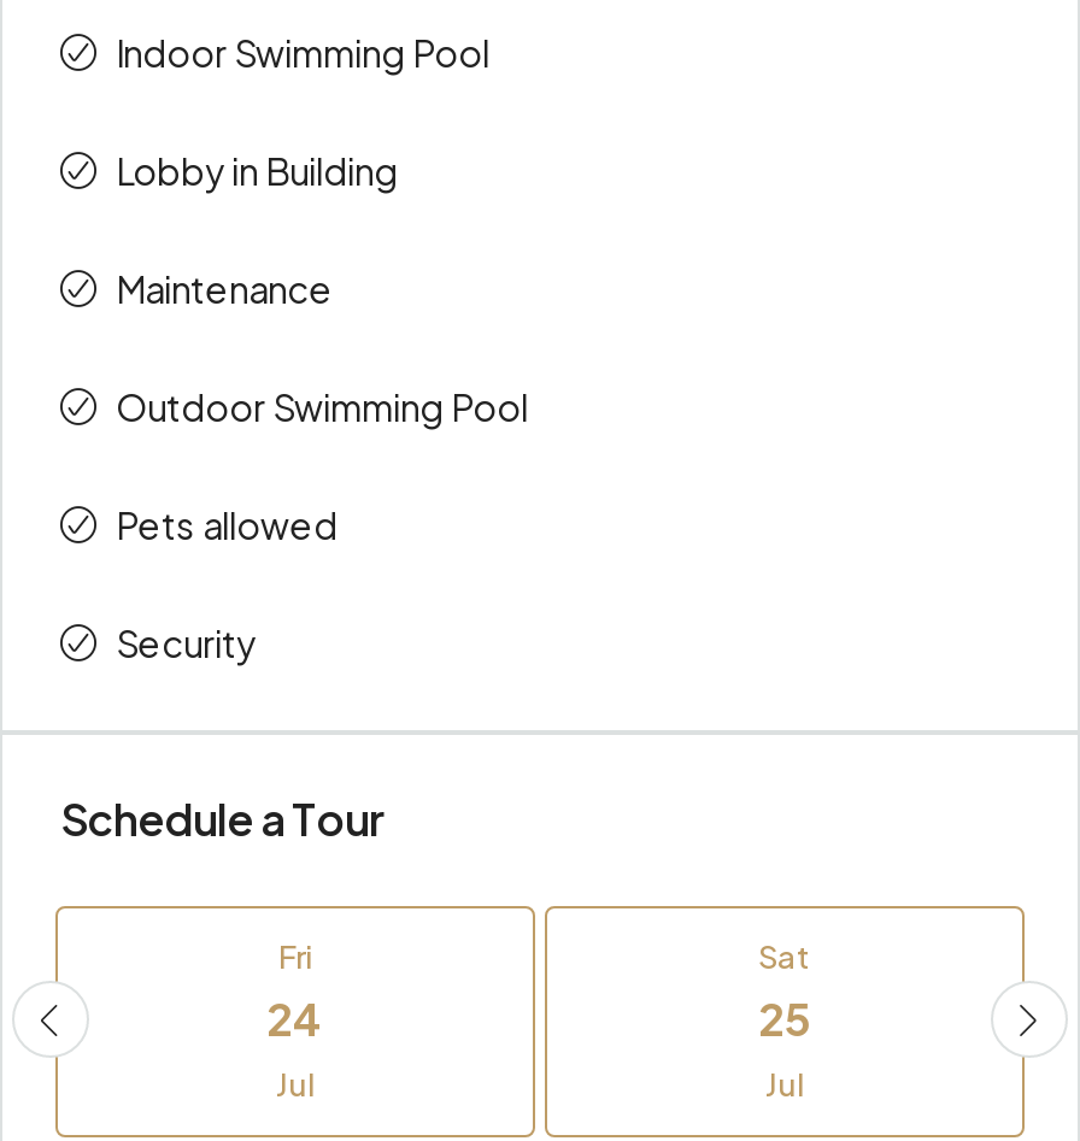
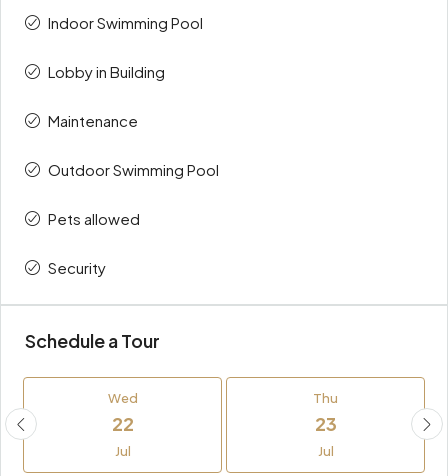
[266,937,324,1046] Fri | 24 -> [107,390,137,435] Wed | 22
[758,937,811,1046] Sat | 25 -> [313,390,338,435] Thu | 23

